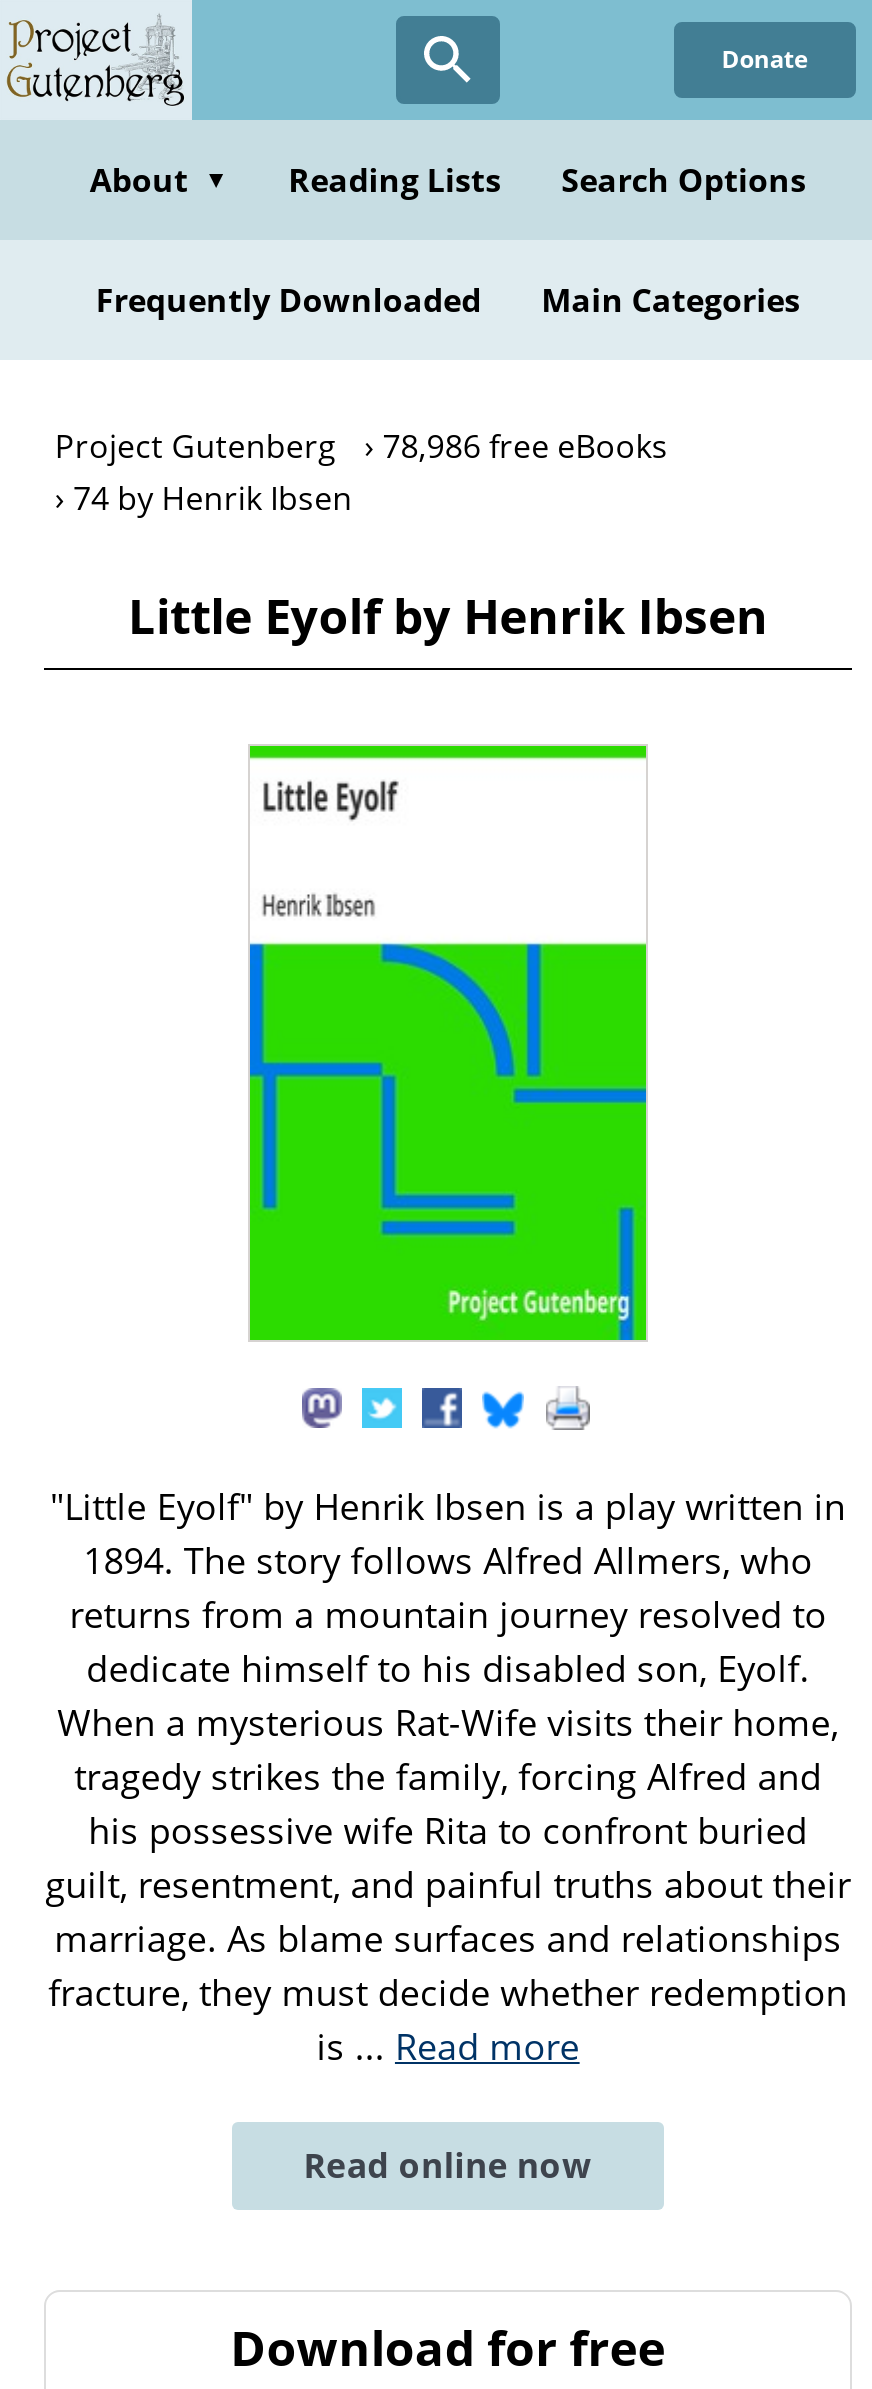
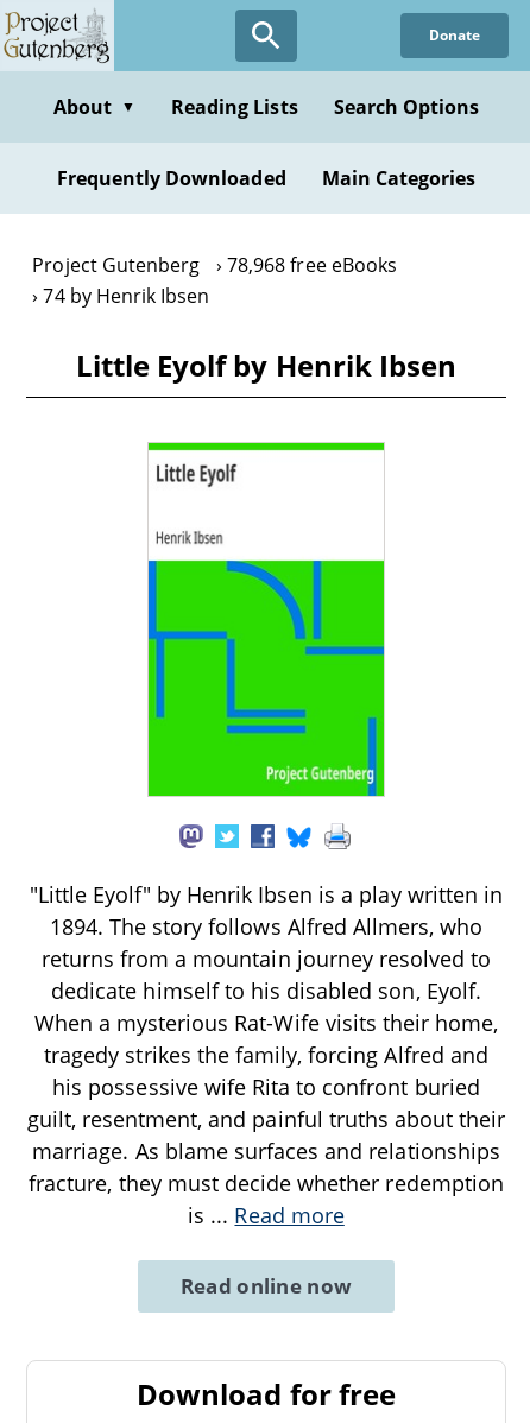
[55,424,668,468] Project Gutenberg 78,986 free eBooks -> [33,252,397,278] Project Gutenberg 78,968 free eBooks

